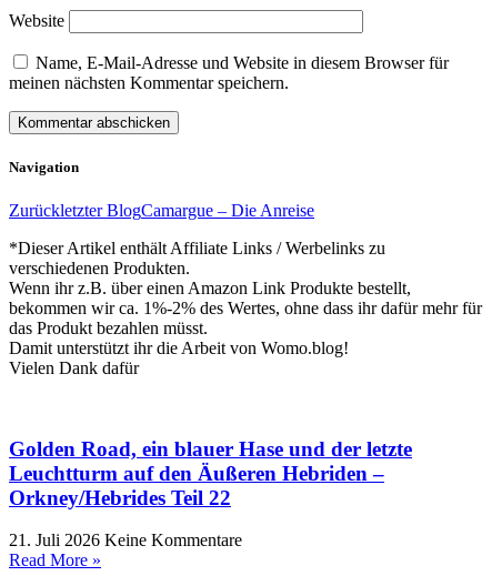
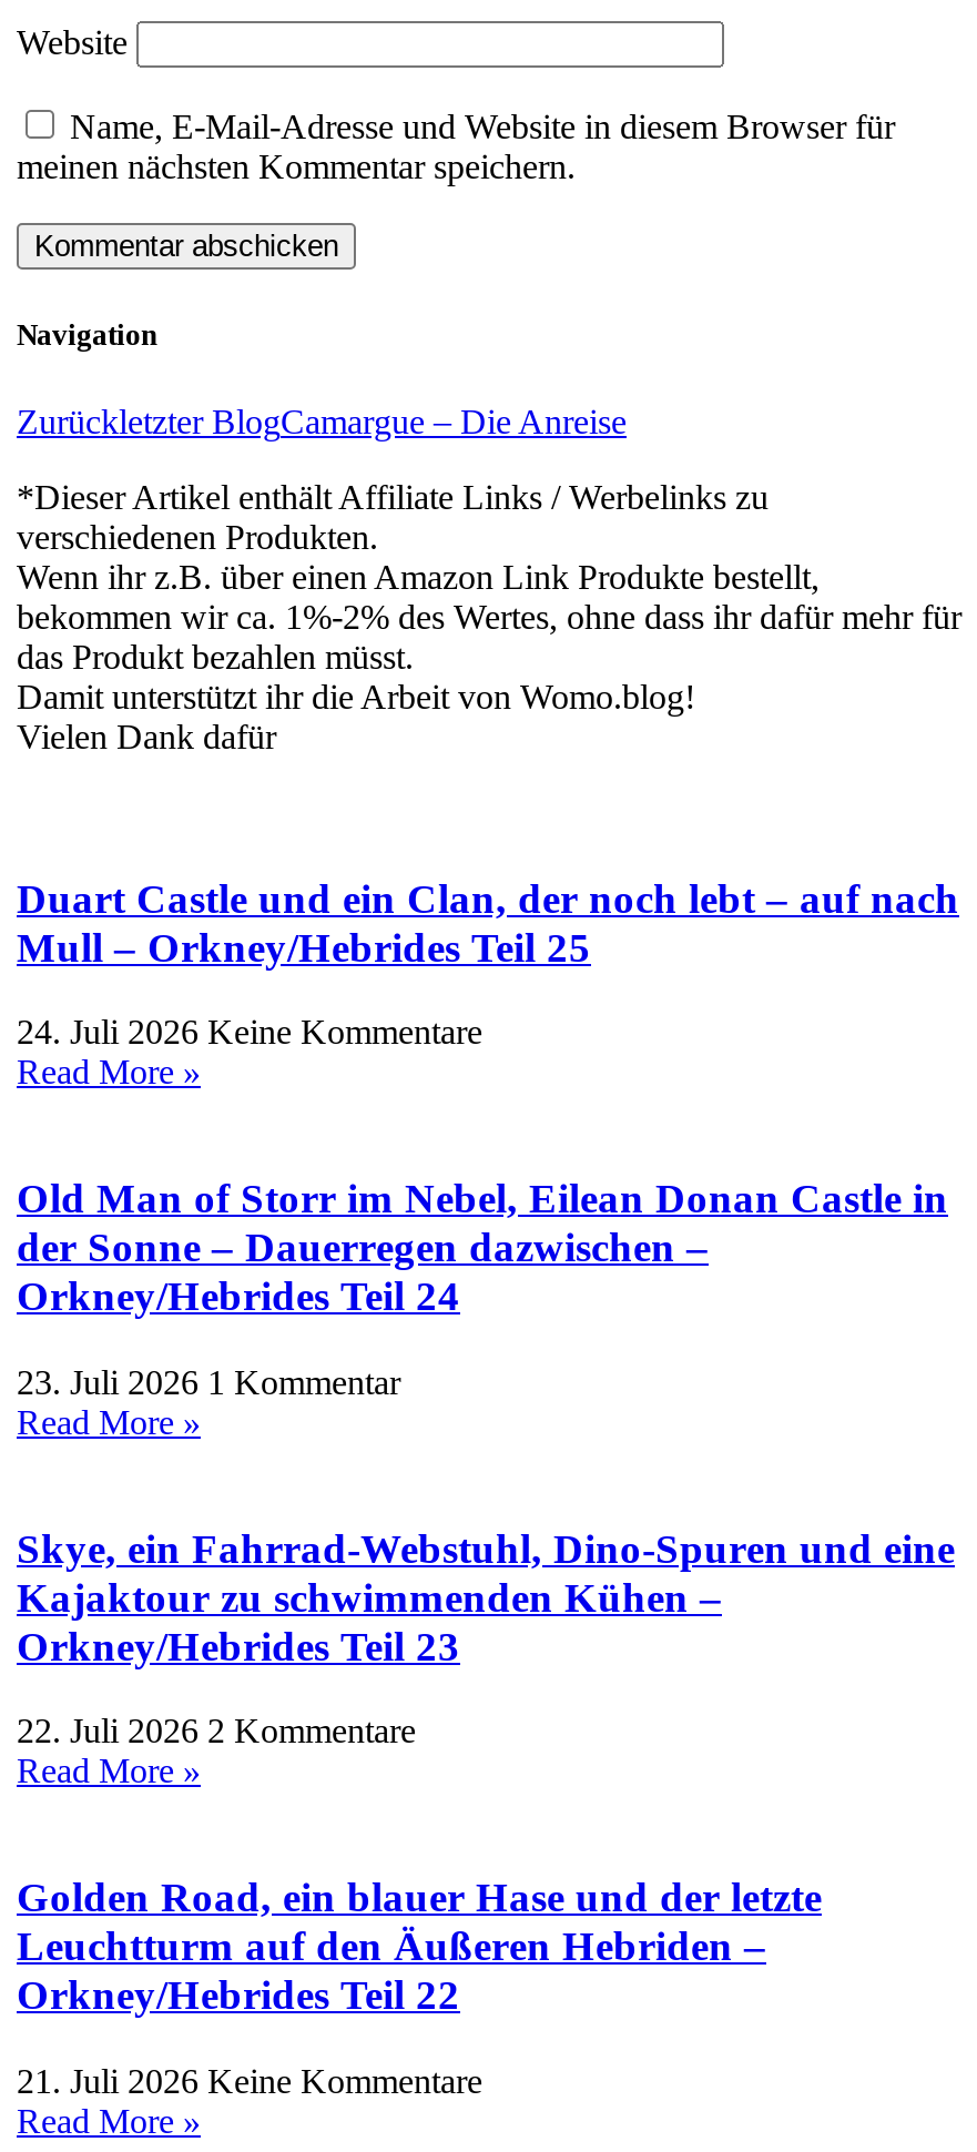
none -> [17,875,959,1790] Duart Castle und ein Clan, der noch lebt – auf nach | Mull – Orkney/Hebrides Teil 25 | 24. Juli 2026 Keine Kommentare | Read More » | Old Man of Storr im Nebel, Eilean Donan Castle in | der Sonne – Dauerregen dazwischen – | Orkney/Hebrides Teil 24 | 23. Juli 2026 1 Kommentar | Read More » | Skye, ein Fahrrad-Webstuhl, Dino-Spuren und eine | Kajaktour zu schwimmenden Kühen – | Orkney/Hebrides Teil 23 | 22. Juli 2026 2 Kommentare | Read More »

